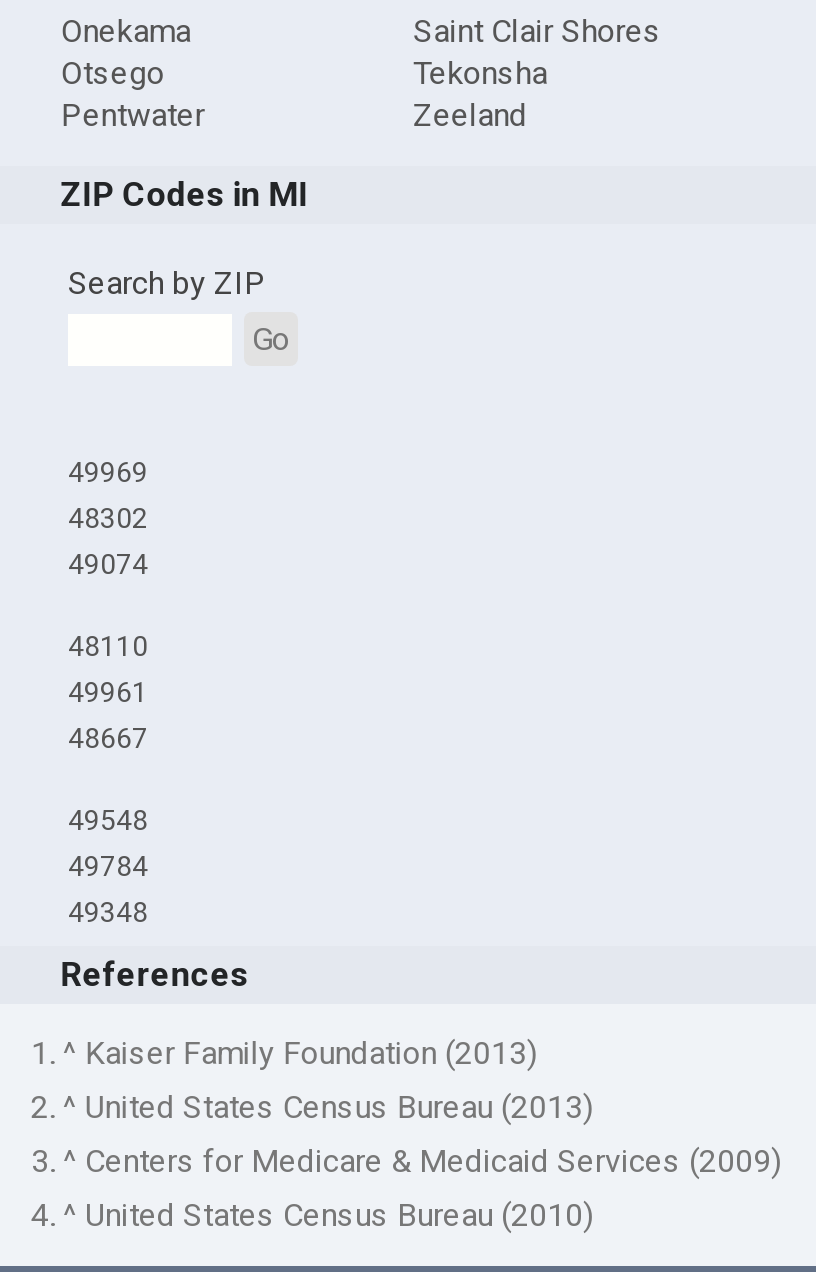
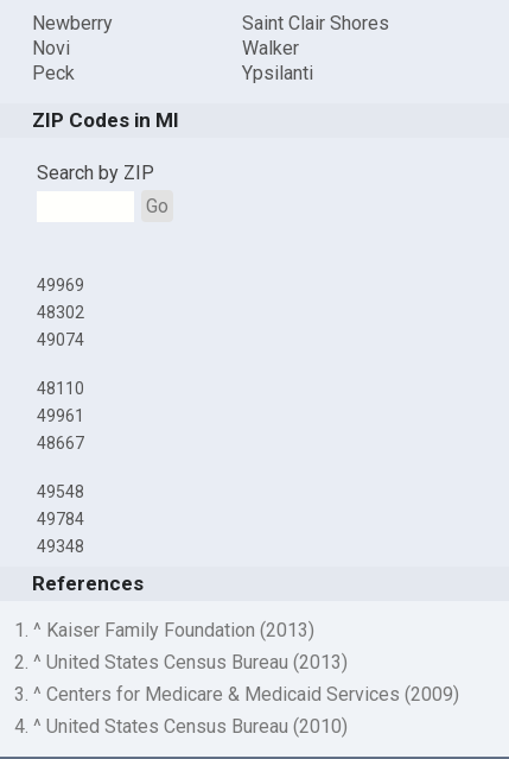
[61,11,205,133] Onekama | Otsego | Pentwater -> [32,11,113,84] Newberry | Novi | Peck
[413,53,547,133] Tekonsha | Zeeland -> [242,36,313,84] Walker | Ypsilanti

